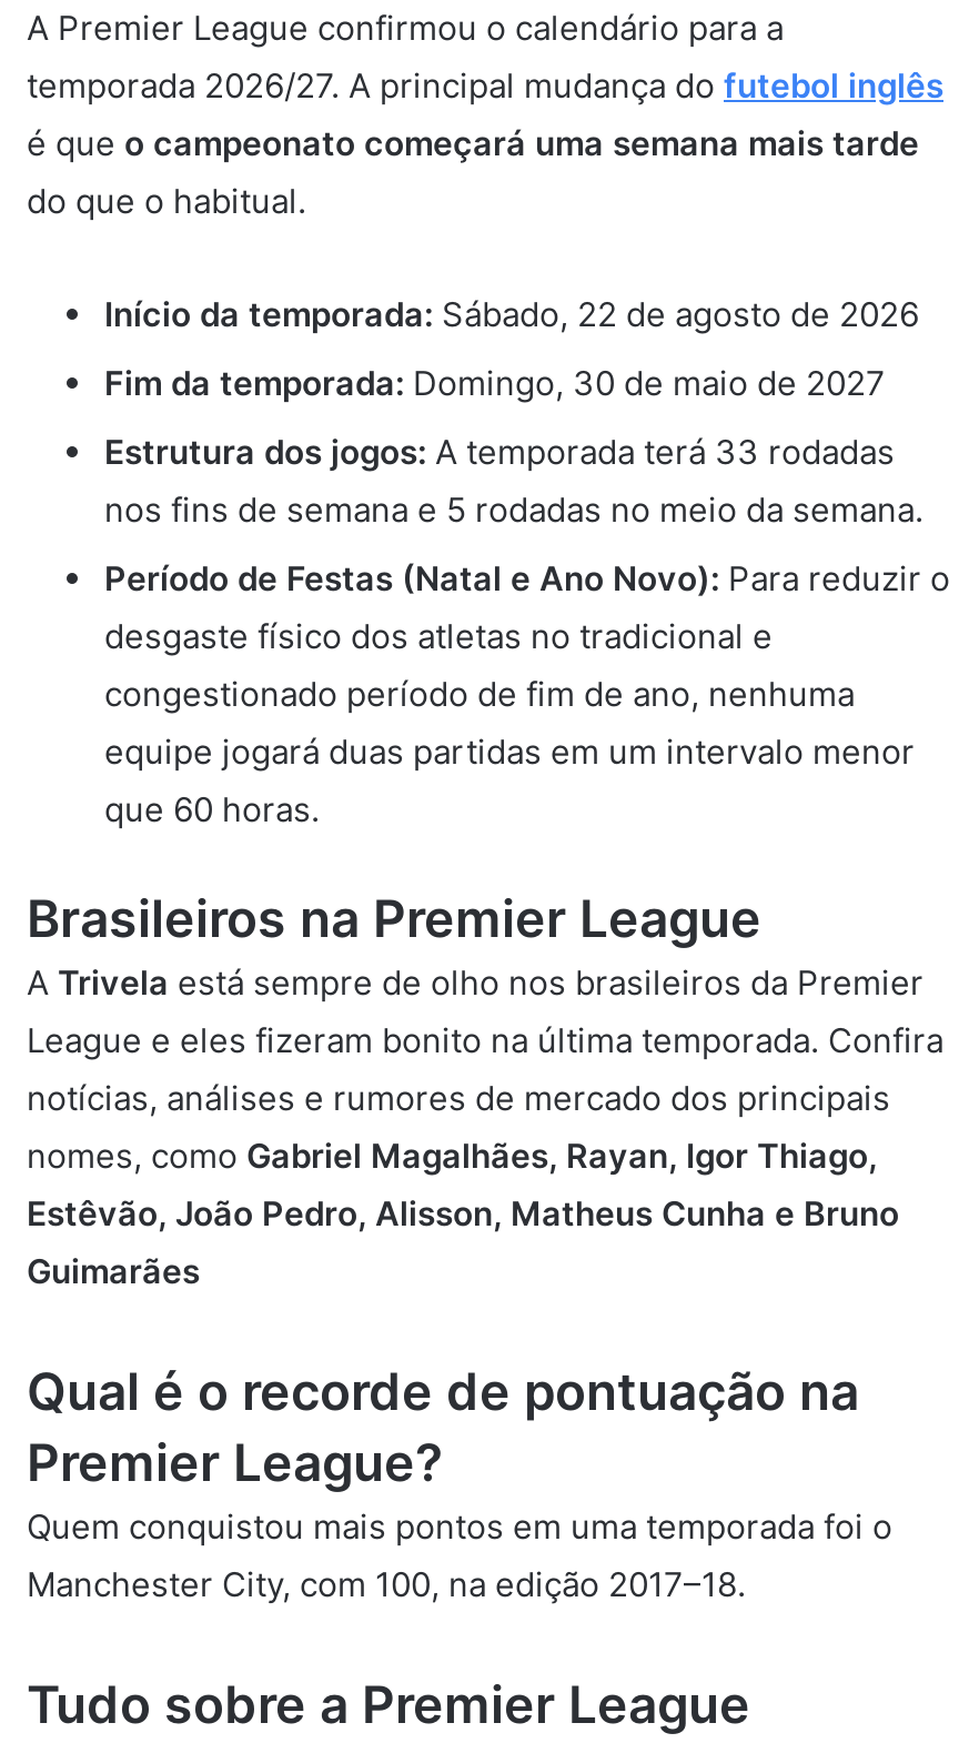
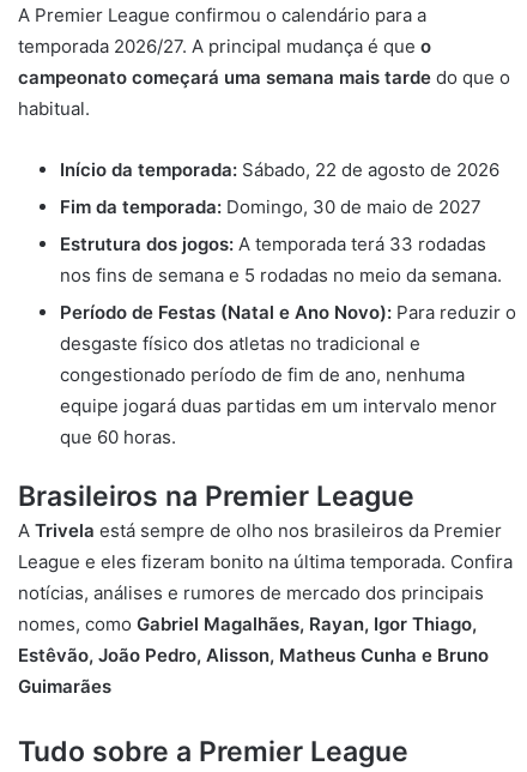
[27,64,943,222] temporada 2026/27. A principal mudança do futebol inglês | é que o campeonato começará uma semana mais tarde | do que o habitual. -> [18,35,510,120] temporada 2026/27. A principal mudança é que o | campeonato começará uma semana mais tarde do que o | habitual.
[27,1361,892,1605] Qual é o recorde de pontuação na | Premier League? | Quem conquistou mais pontos em uma temporada foi o | Manchester City, com 100, na edição 2017–18. -> none

